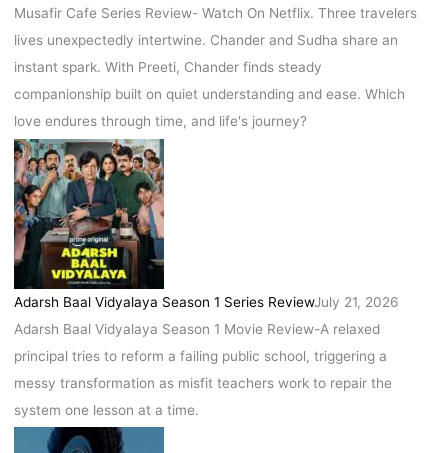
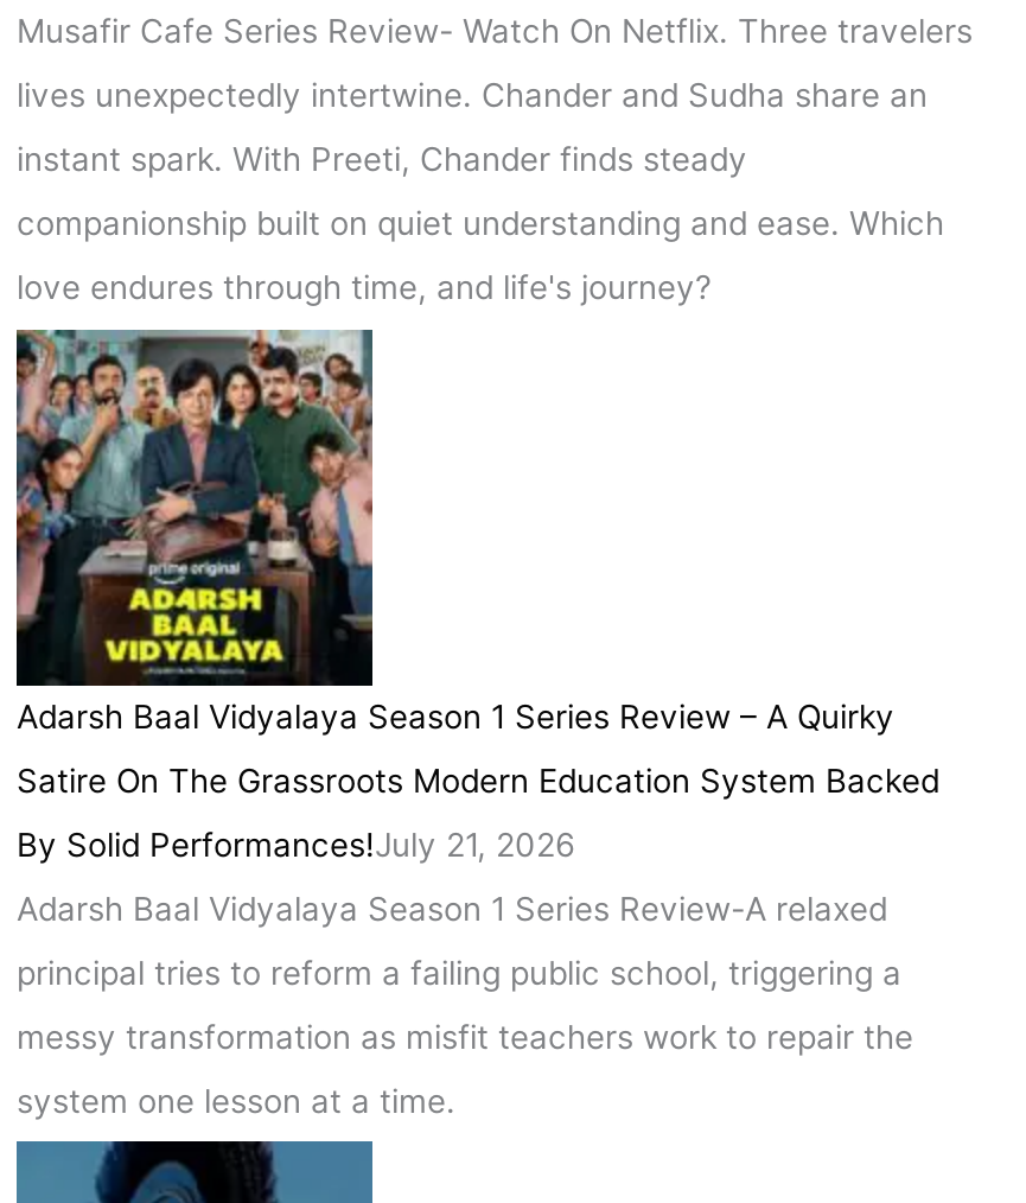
[14,294,399,337] Adarsh Baal Vidyalaya Season 1 Series Review July 21, 2026 | Adarsh Baal Vidyalaya Season 1 Movie Review-A relaxed -> [17,697,939,927] Adarsh Baal Vidyalaya Season 1 Series Review – A Quirky | Satire On The Grassroots Modern Education System Backed | By Solid Performances!July 21, 2026 | Adarsh Baal Vidyalaya Season 1 Series Review-A relaxed

